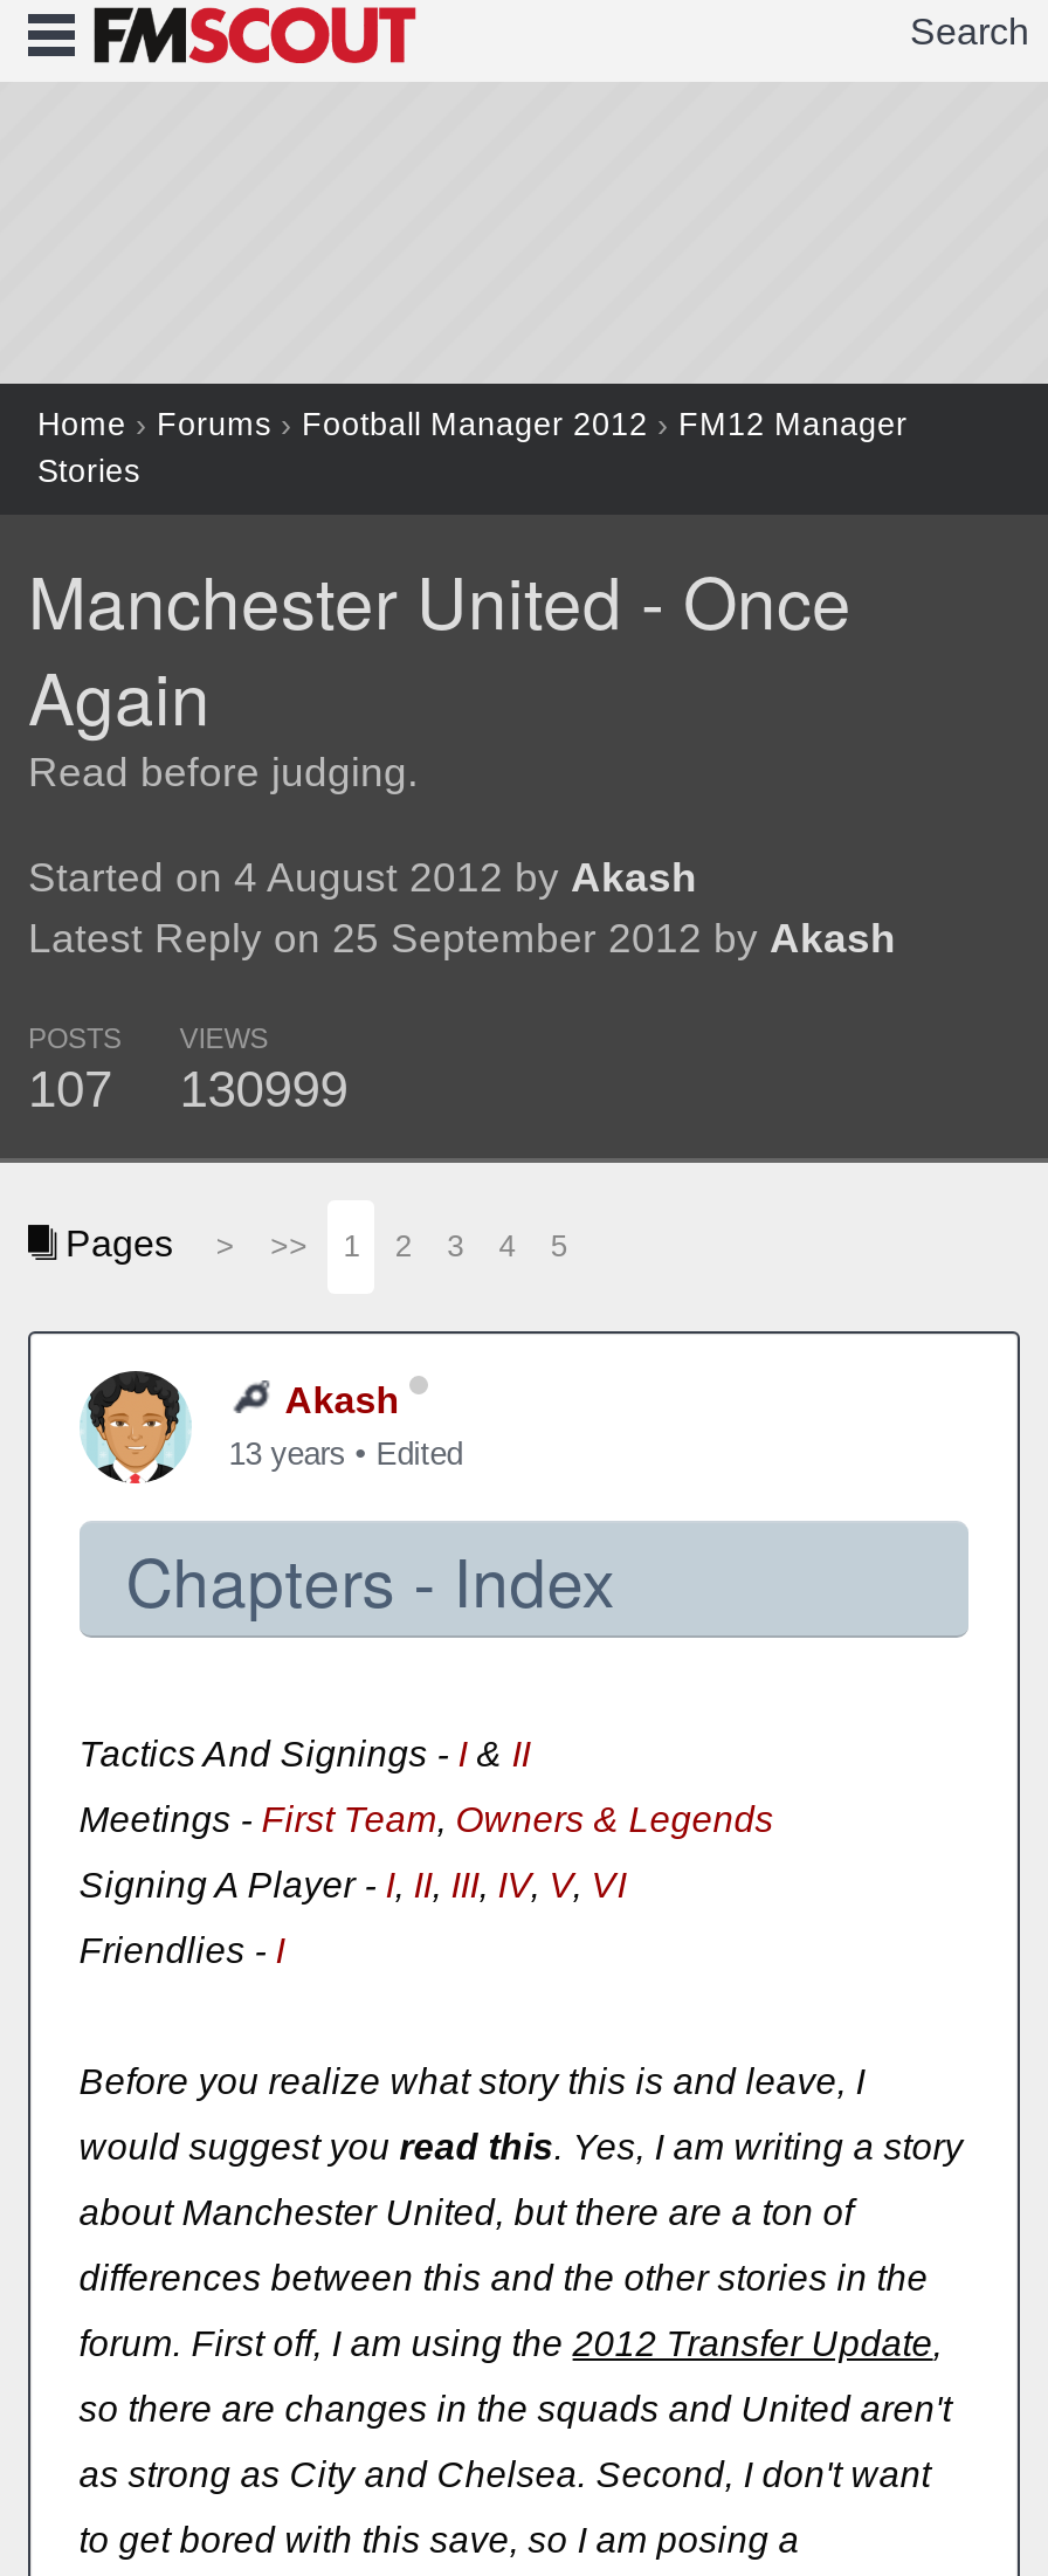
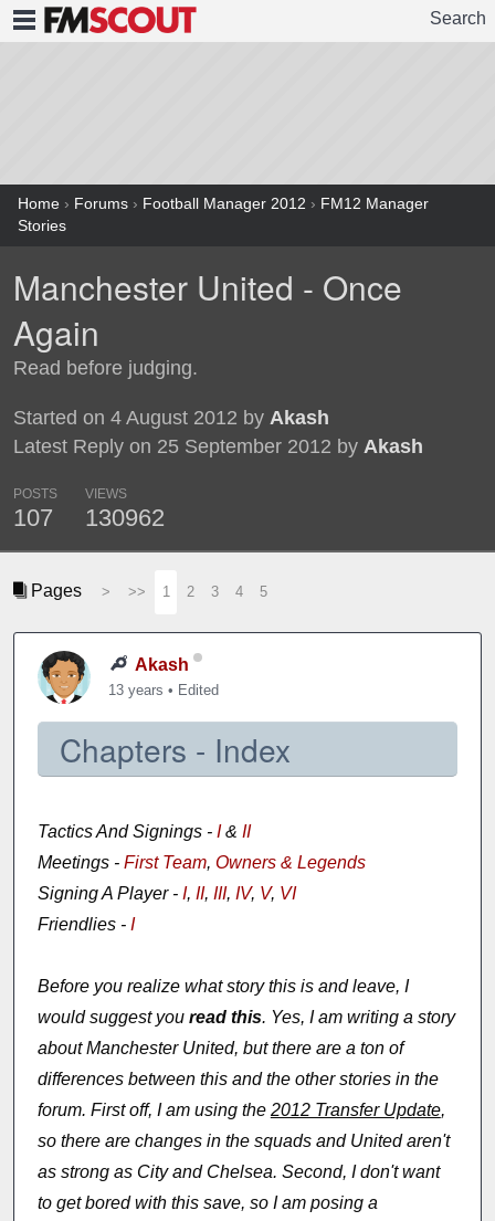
[28,1060,348,1119] 107 130999 -> [13,504,164,532] 107 130962

